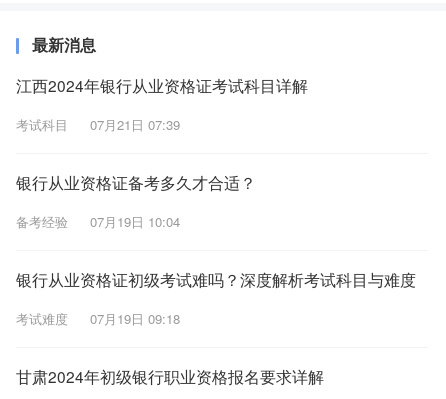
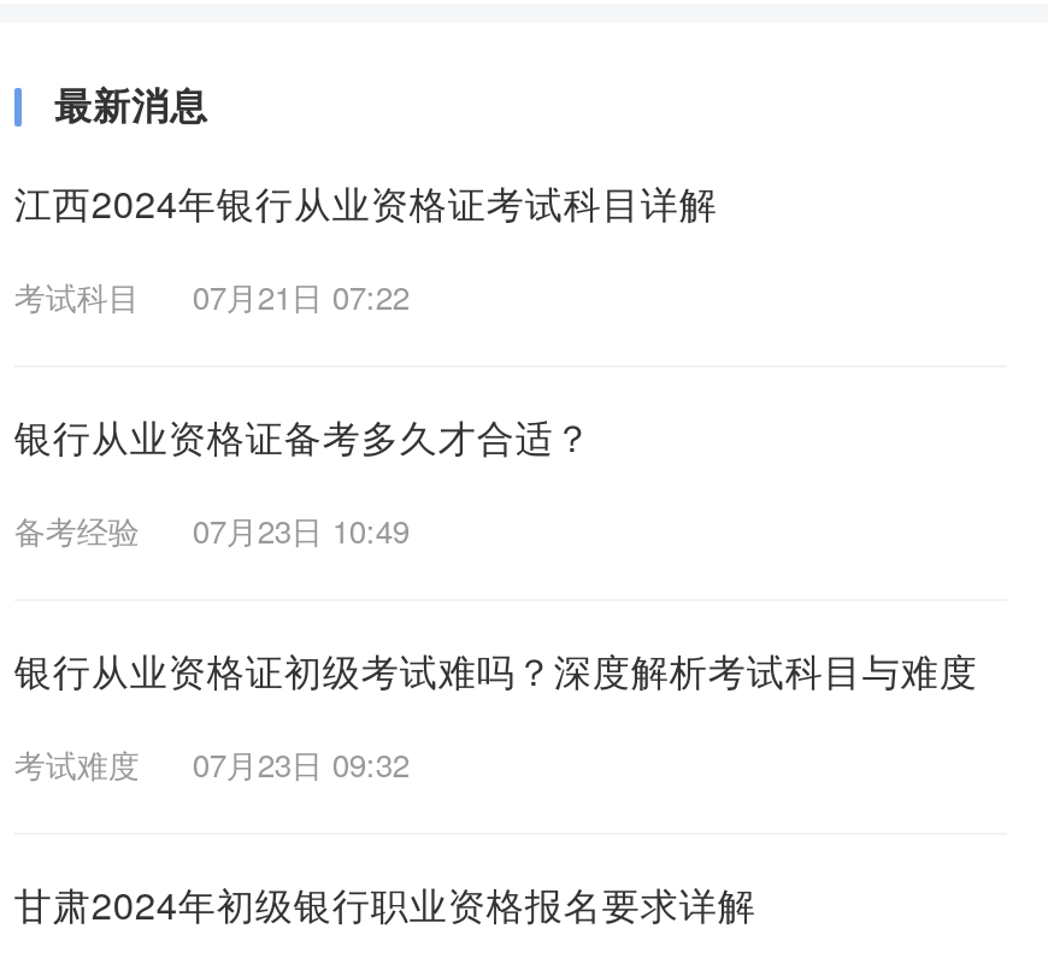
[16,115,180,134] 考试科目 07月21日 07:39 -> [14,274,409,320] 考试科目 07月21日 07:22
[16,212,180,231] 备考经验 07月19日 10:04 -> [14,507,409,553] 备考经验 07月23日 10:49
[16,309,180,328] 考试难度 07月19日 09:18 -> [14,740,409,786] 考试难度 07月23日 09:32

